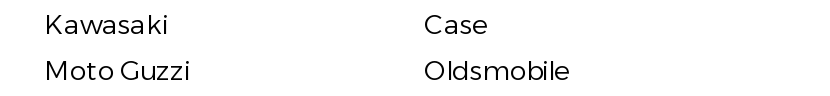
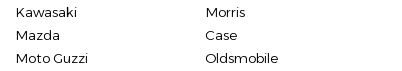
none -> [15,4,245,43] Morris | Mazda

